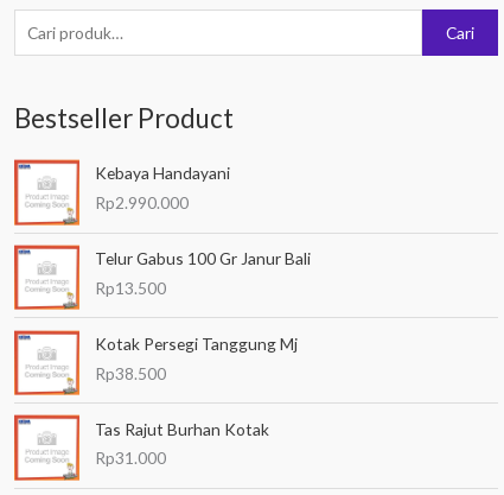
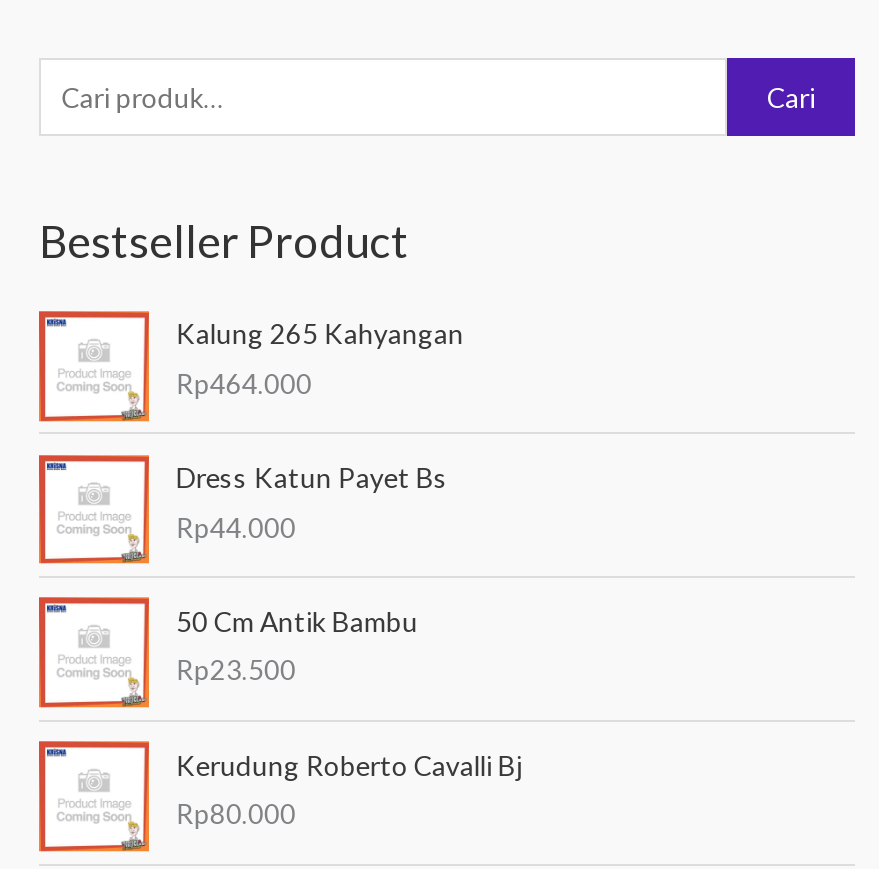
[95,163,231,212] Kebaya Handayani | Rp2.990.000 -> [176,317,464,400] Kalung 265 Kahyangan | Rp464.000
[95,248,311,298] Telur Gabus 100 Gr Janur Bali | Rp13.500 -> [176,460,448,543] Dress Katun Payet Bs | Rp44.000
[95,334,298,383] Kotak Persegi Tanggung Mj | Rp38.500 -> [176,604,418,687] 50 Cm Antik Bambu | Rp23.500
[95,419,270,468] Tas Rajut Burhan Kotak | Rp31.000 -> [176,748,522,831] Kerudung Roberto Cavalli Bj | Rp80.000

